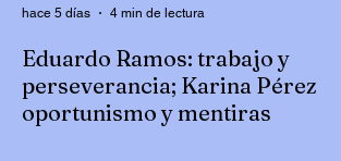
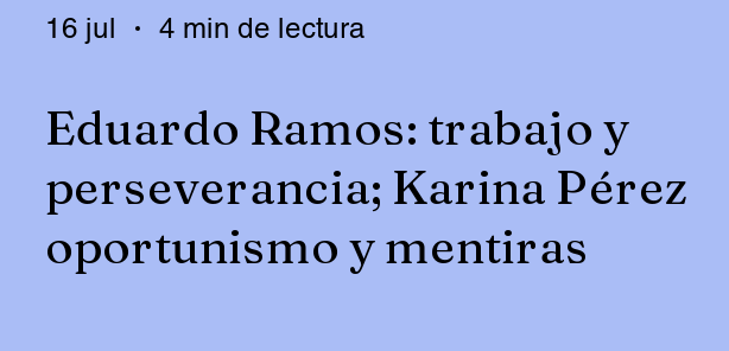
[22,5,205,20] hace 5 días 4 min de lectura -> [45,11,366,44] 16 jul 4 min de lectura

